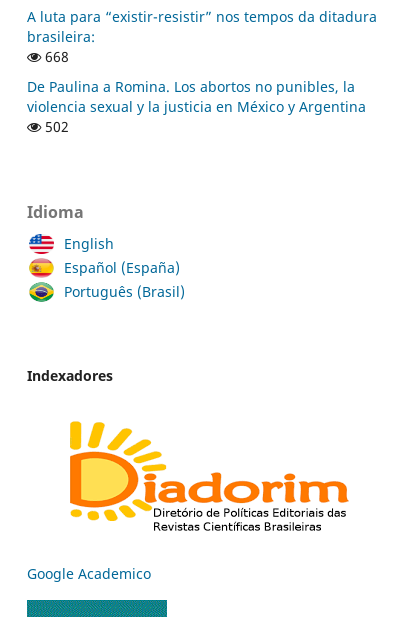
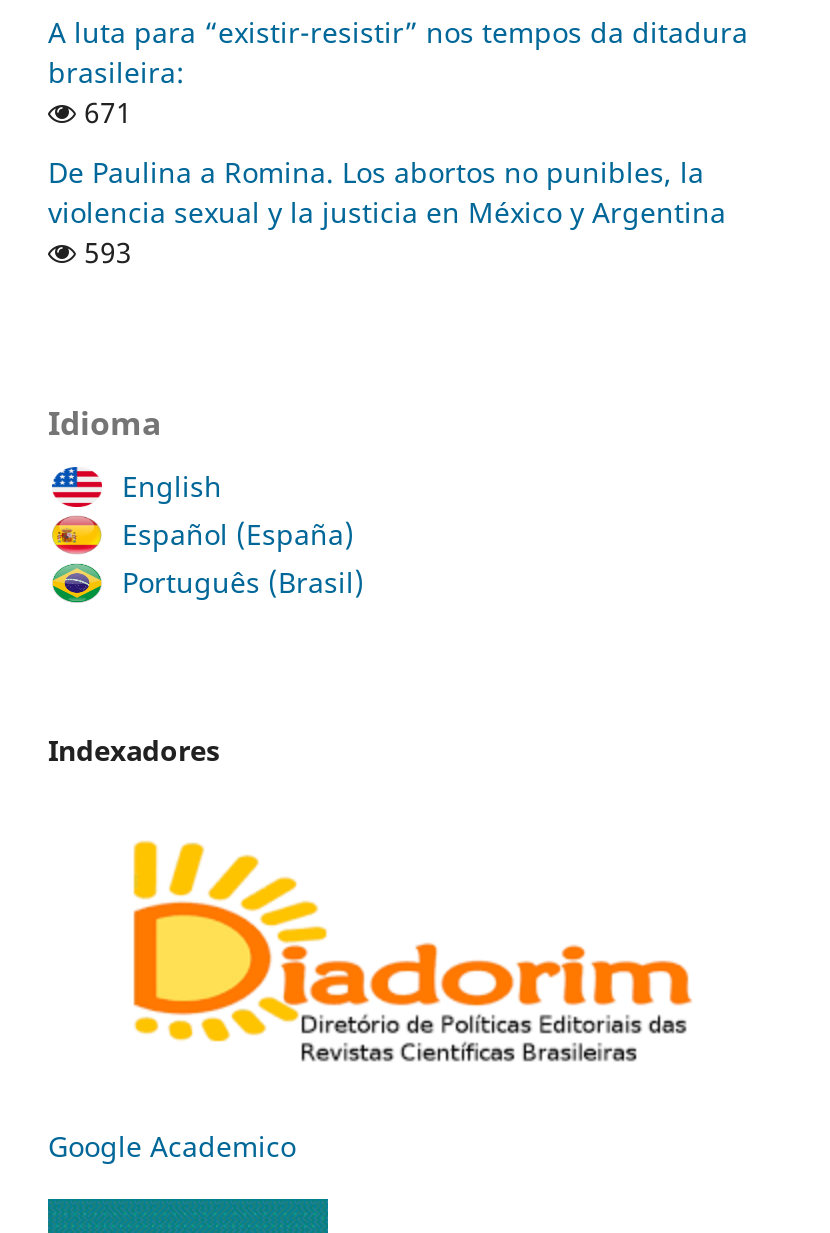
[41,47,69,66] 668 -> [76,94,132,132] 671
[41,117,69,136] 502 -> [76,234,132,272] 593

